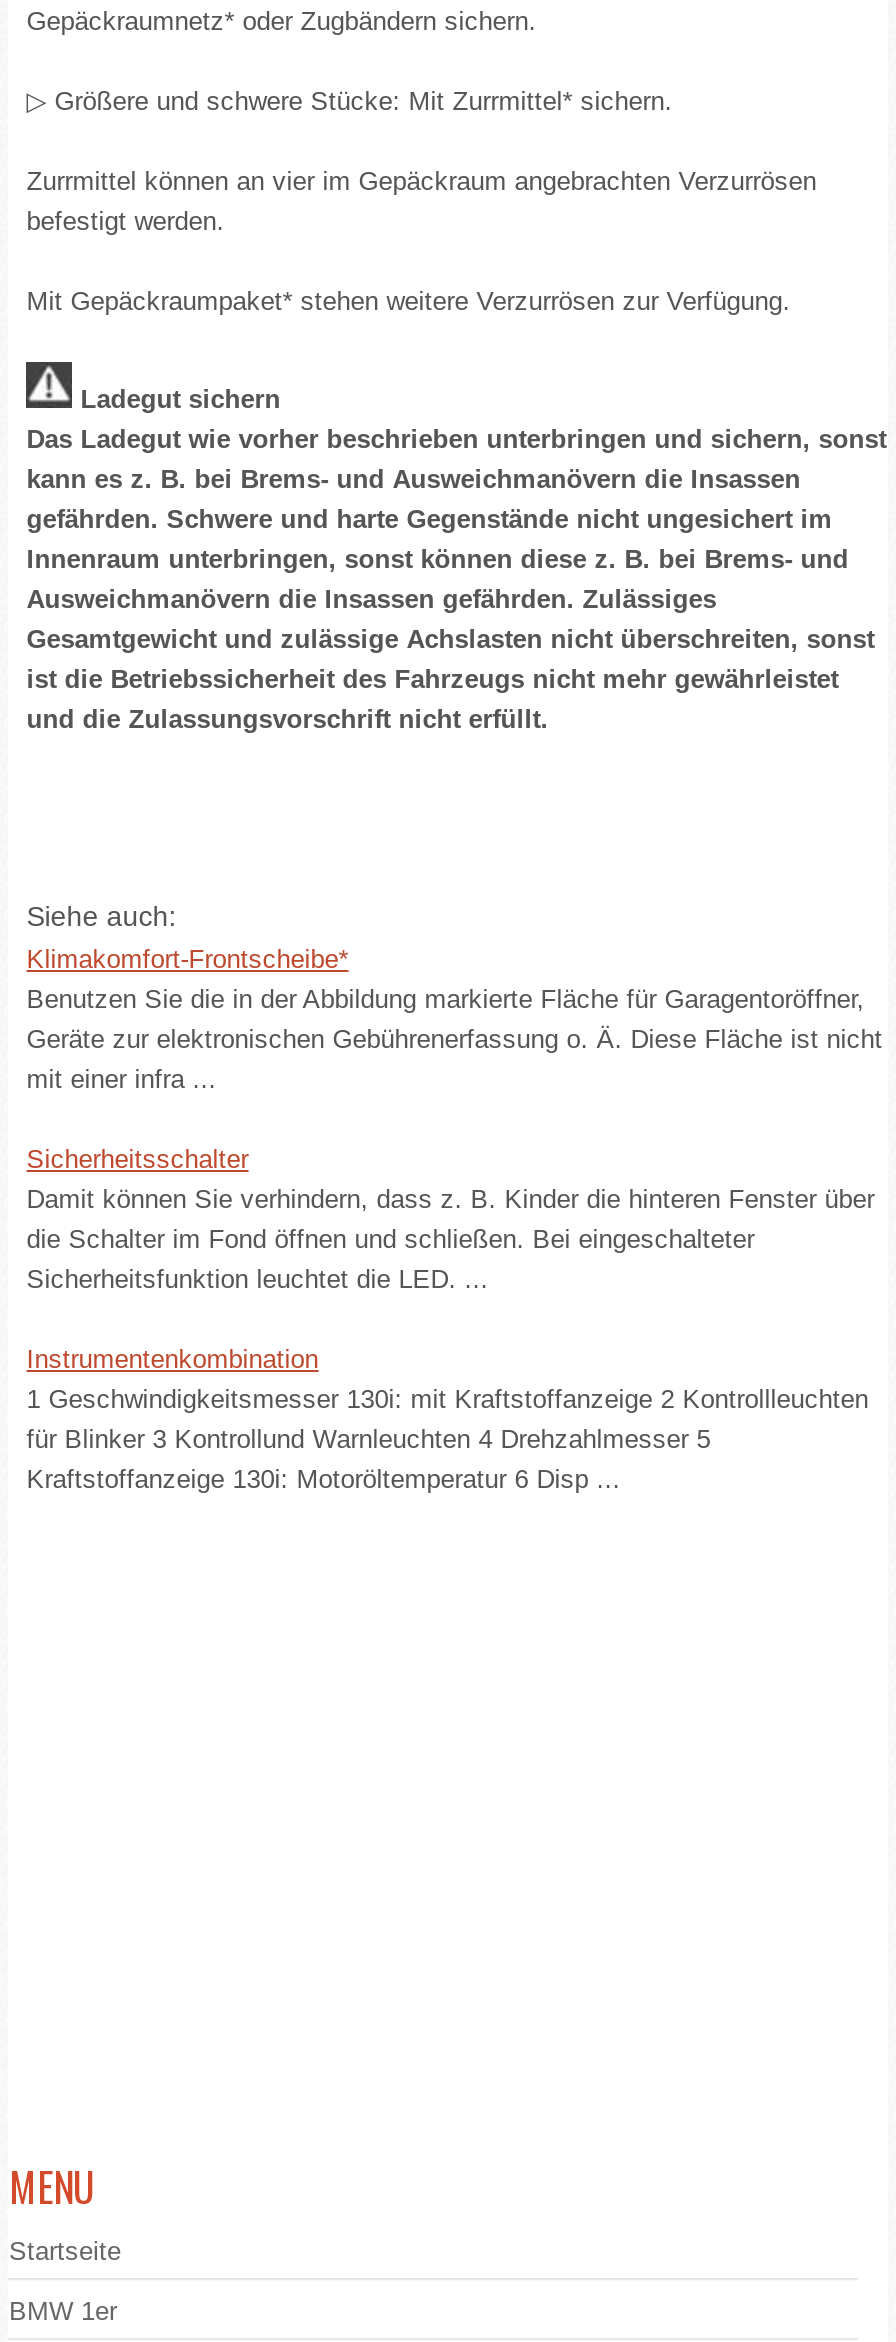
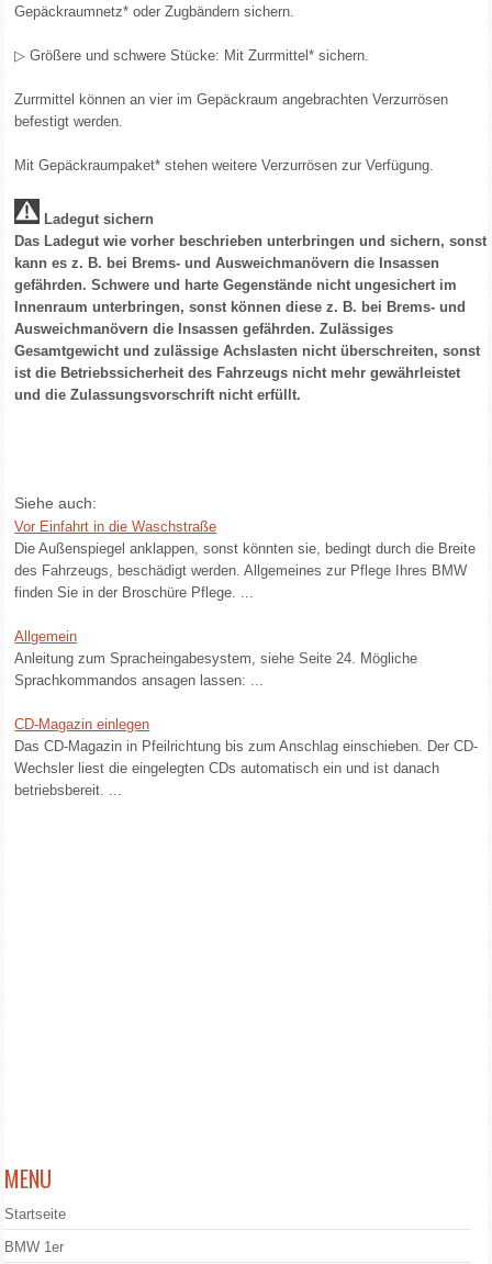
[27,944,883,1094] Klimakomfort-Frontscheibe* | Benutzen Sie die in der Abbildung markierte Fläche für Garagentoröffner, | Geräte zur elektronischen Gebührenerfassung o. Ä. Diese Fläche ist nicht | mit einer infra ... -> [15,518,476,601] Vor Einfahrt in die Waschstraße | Die Außenspiegel anklappen, sonst könnten sie, bedingt durch die Breite | des Fahrzeugs, beschädigt werden. Allgemeines zur Pflege Ihres BMW | finden Sie in der Broschüre Pflege. ...
[27,1144,875,1294] Sicherheitsschalter | Damit können Sie verhindern, dass z. B. Kinder die hinteren Fenster über | die Schalter im Fond öffnen und schließen. Bei eingeschalteter | Sicherheitsfunktion leuchtet die LED. ... -> [15,628,418,689] Allgemein | Anleitung zum Spracheingabesystem, siehe Seite 24. Mögliche | Sprachkommandos ansagen lassen: ...
[27,1344,869,1494] Instrumentenkombination | 1 Geschwindigkeitsmesser 130i: mit Kraftstoffanzeige 2 Kontrollleuchten | für Blinker 3 Kontrollund Warnleuchten 4 Drehzahlmesser 5 | Kraftstoffanzeige 130i: Motoröltemperatur 6 Disp ... -> [15,716,478,798] CD-Magazin einlegen | Das CD-Magazin in Pfeilrichtung bis zum Anschlag einschieben. Der CD- | Wechsler liest die eingelegten CDs automatisch ein und ist danach | betriebsbereit. ...

